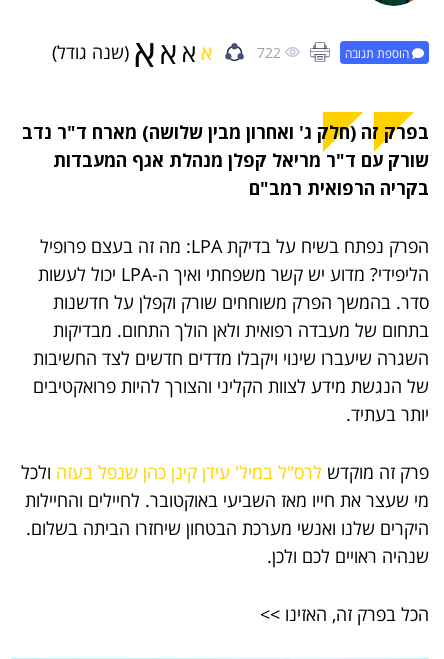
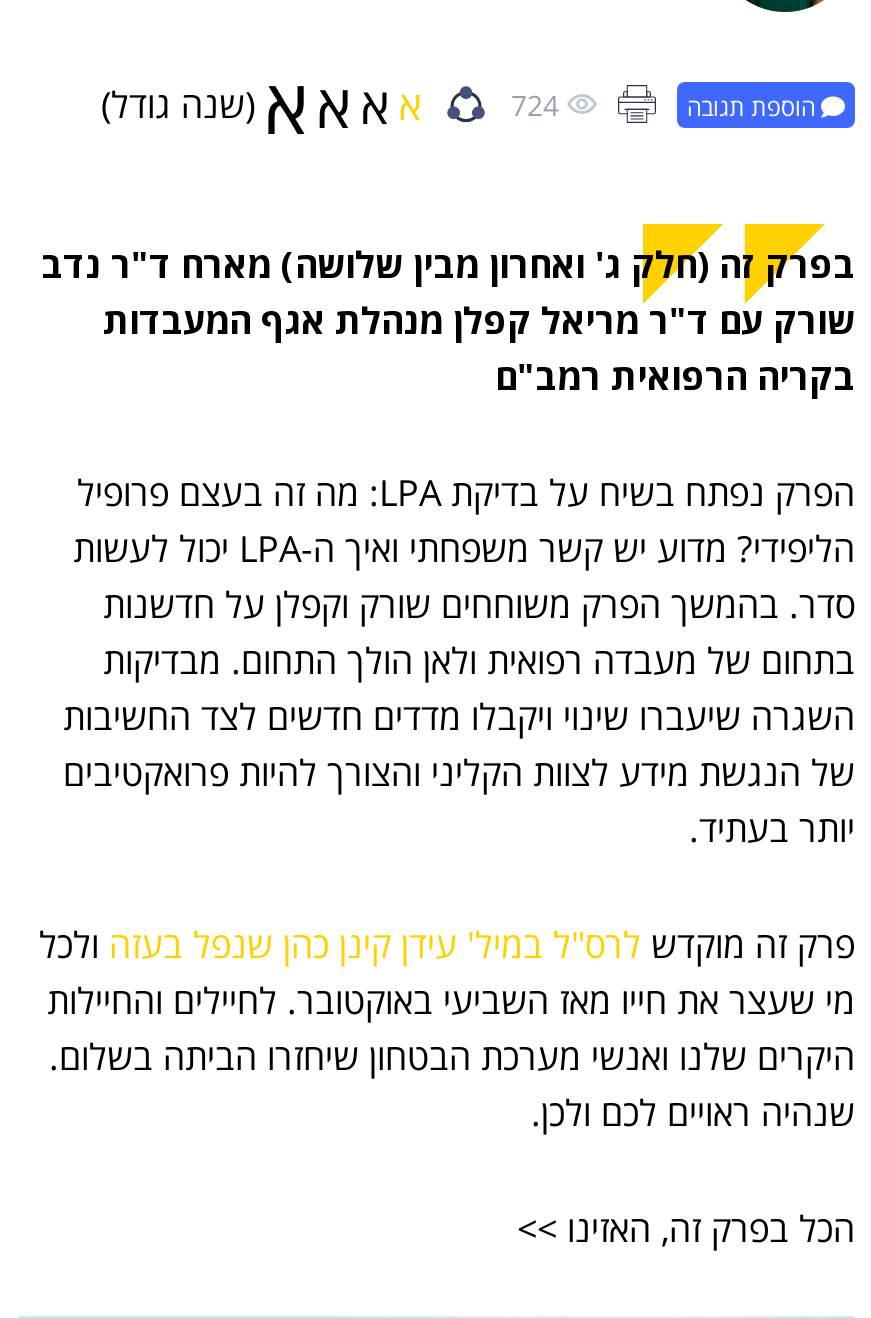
[257,42,281,61] 722 -> [511,85,559,123] 724

